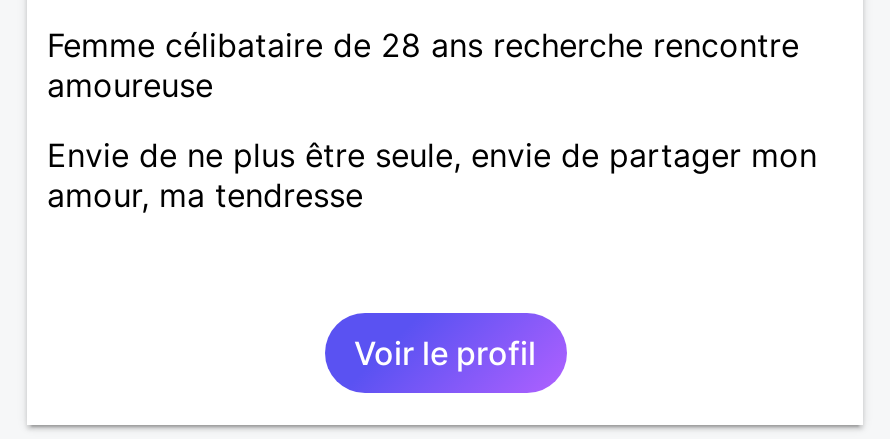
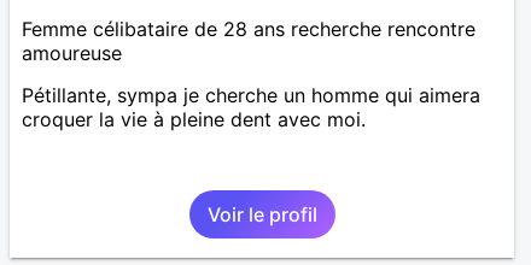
[47,135,817,215] Envie de ne plus être seule, envie de partager mon | amour, ma tendresse -> [22,83,480,131] Pétillante, sympa je cherche un homme qui aimera | croquer la vie à pleine dent avec moi.

